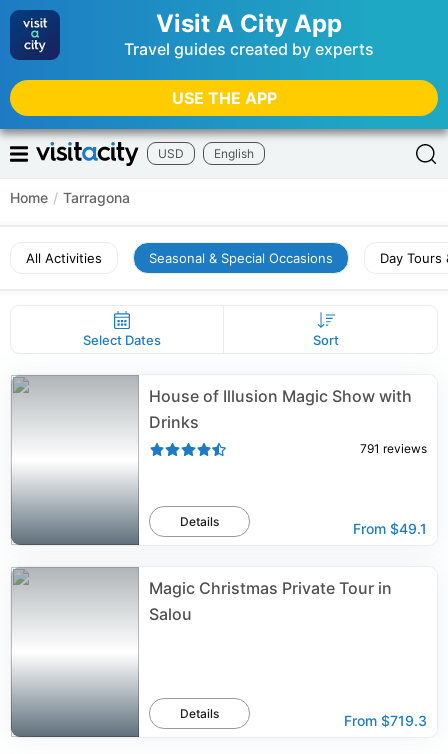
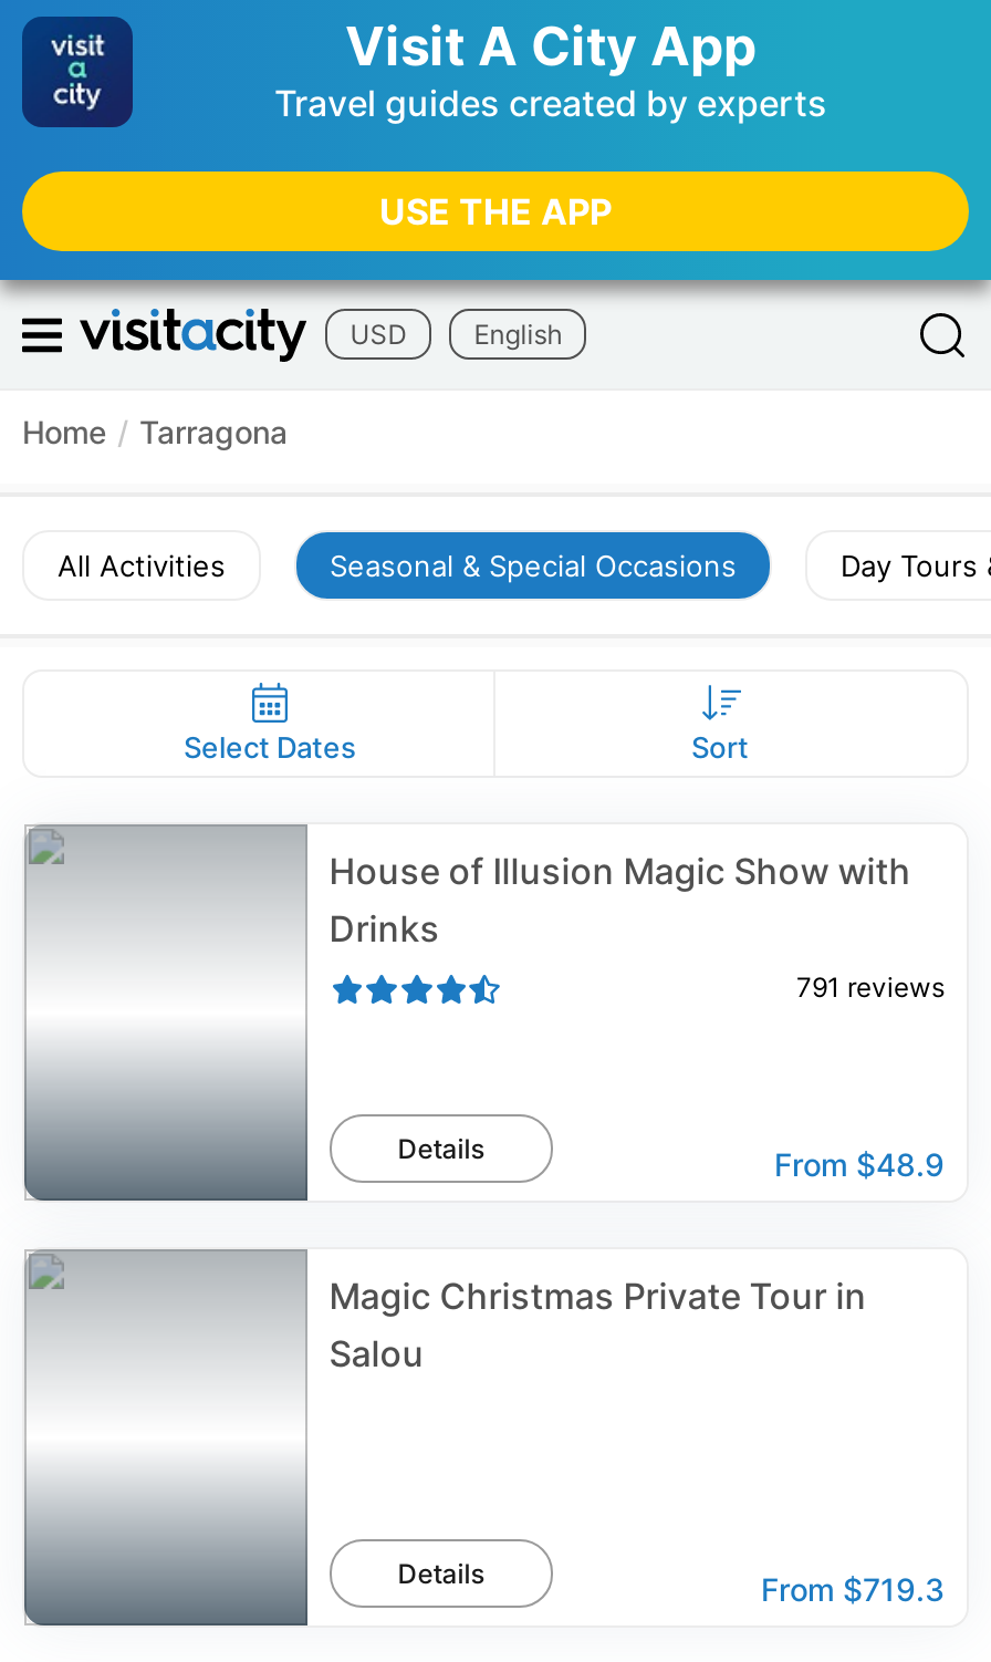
[353,520,427,537] From $49.1 -> [774,1145,945,1183] From $48.9

